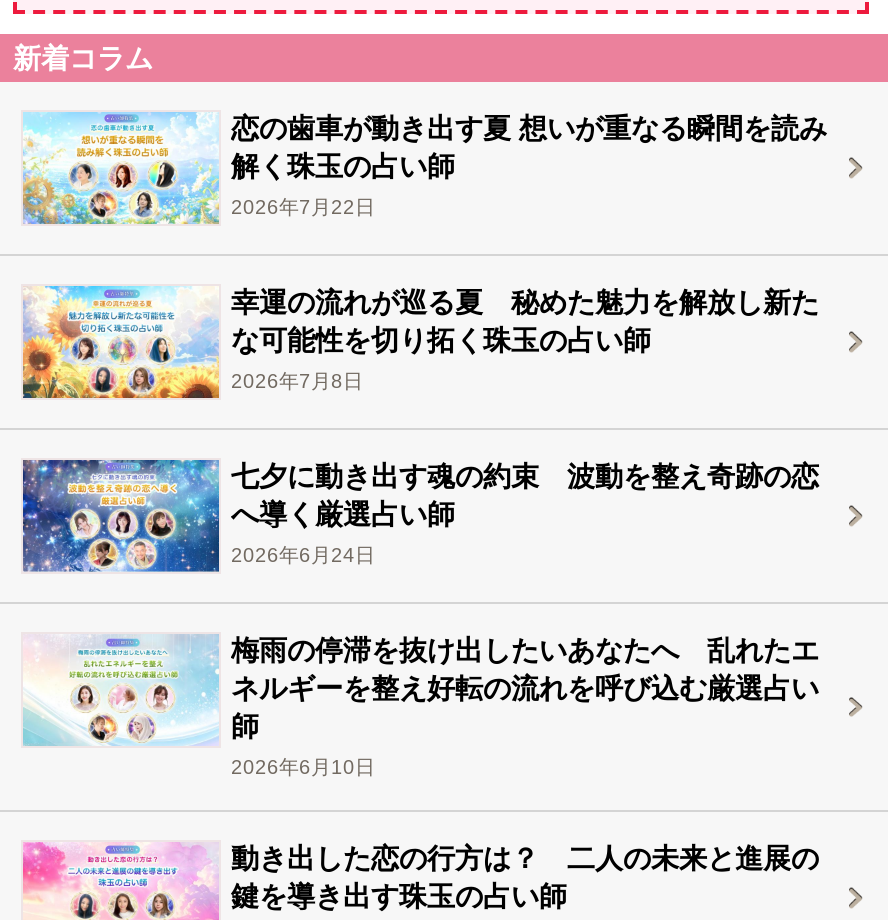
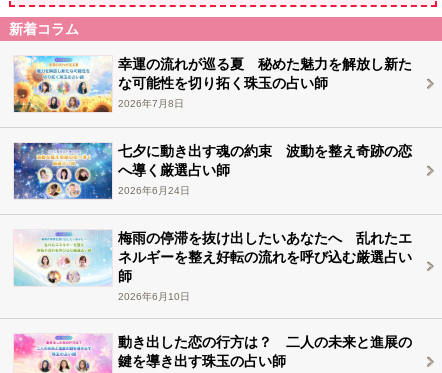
[21,112,827,226] [image] | 恋の歯車が動き出す夏 想いが重なる瞬間を読み | 解く珠玉の占い師 | 2026年7月22日 -> none

